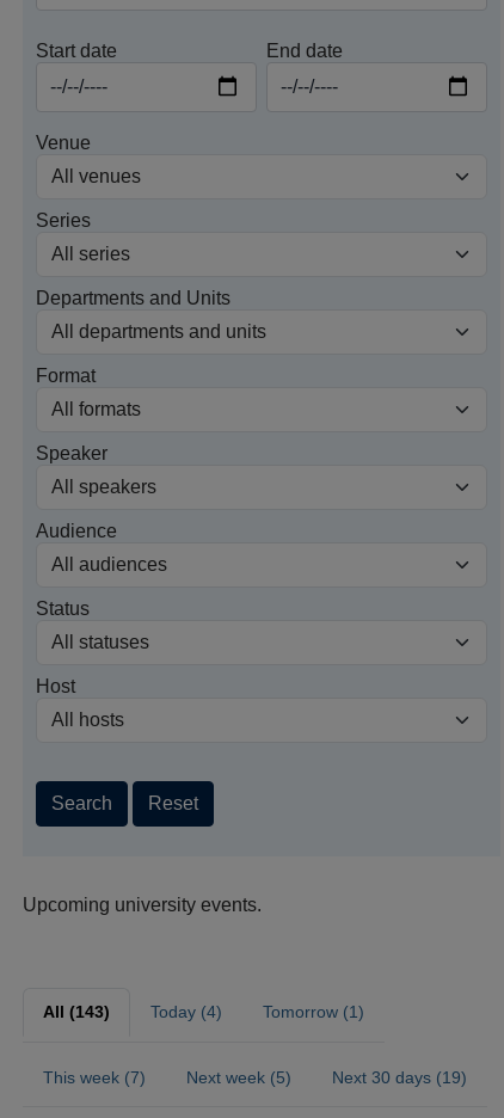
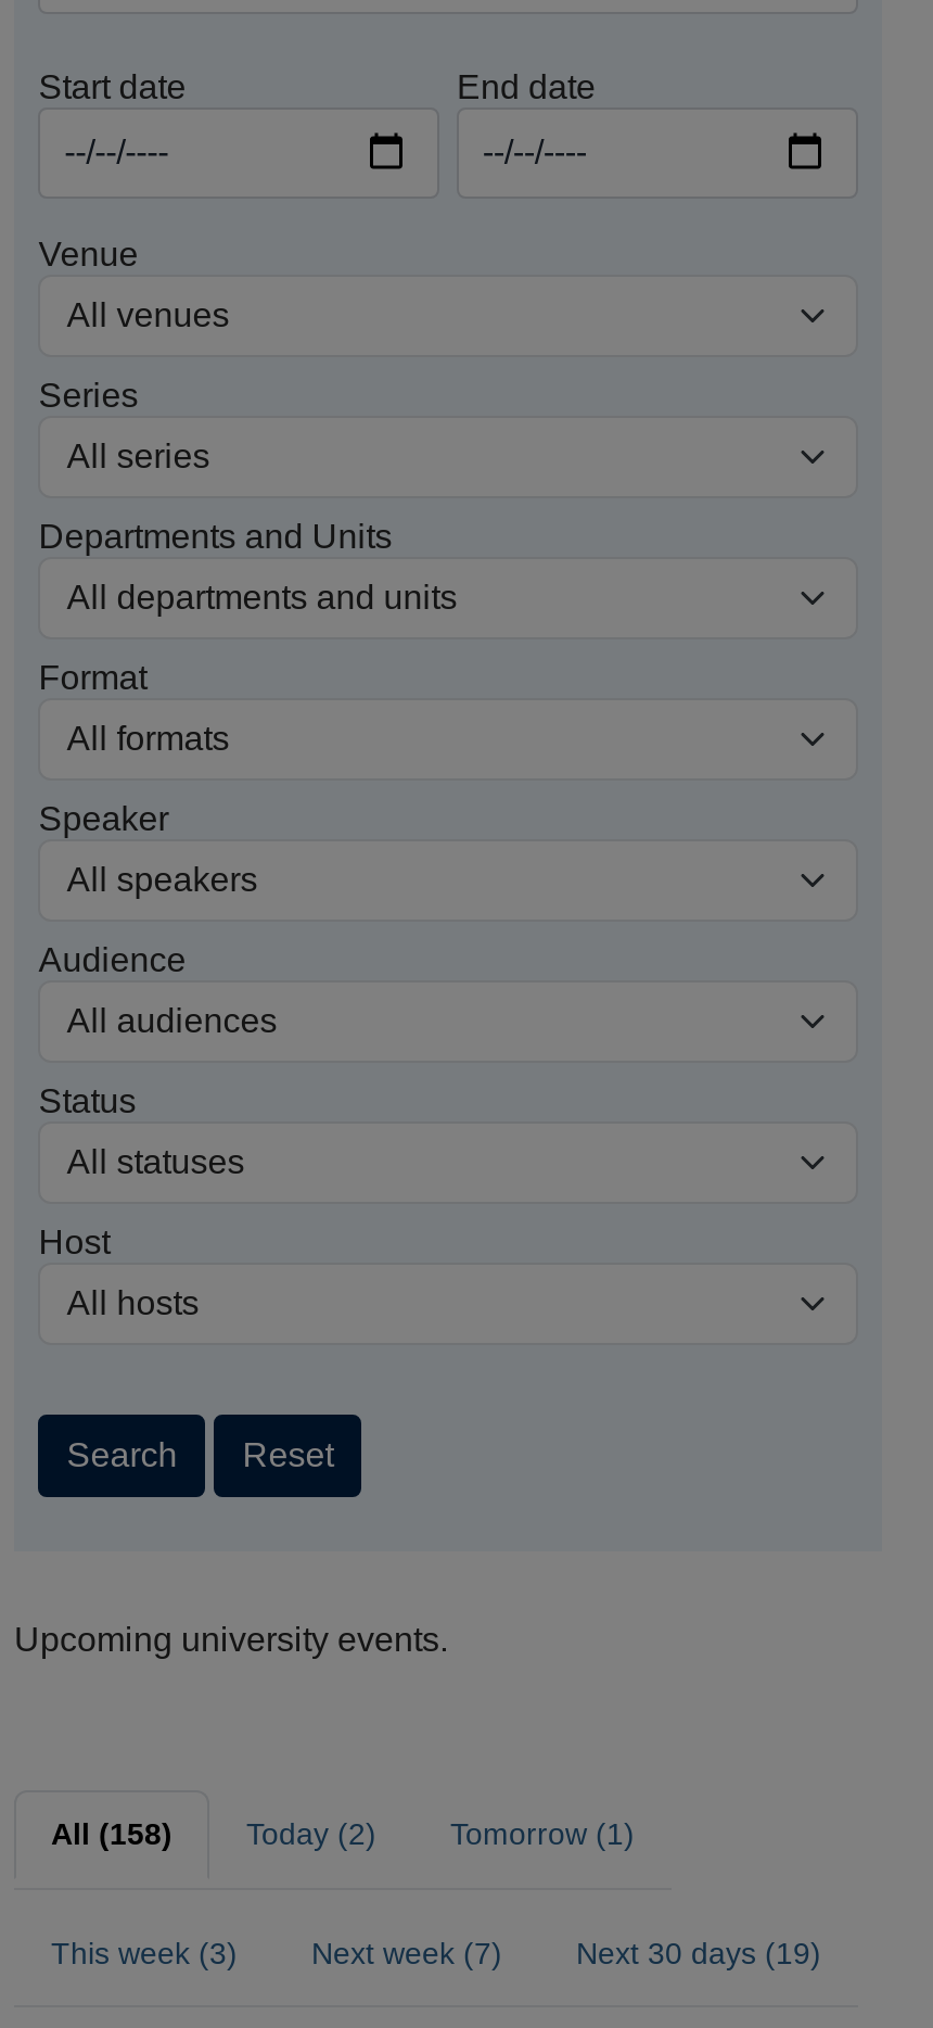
[43,1002,110,1021] All (143) -> [51,1817,172,1851] All (158)
[150,1002,222,1021] Today (4) -> [246,1817,376,1851] Today (2)
[43,1067,146,1086] This week (7) -> [51,1935,238,1970] This week (3)
[186,1067,291,1086] Next week (5) -> [311,1935,502,1970] Next week (7)

